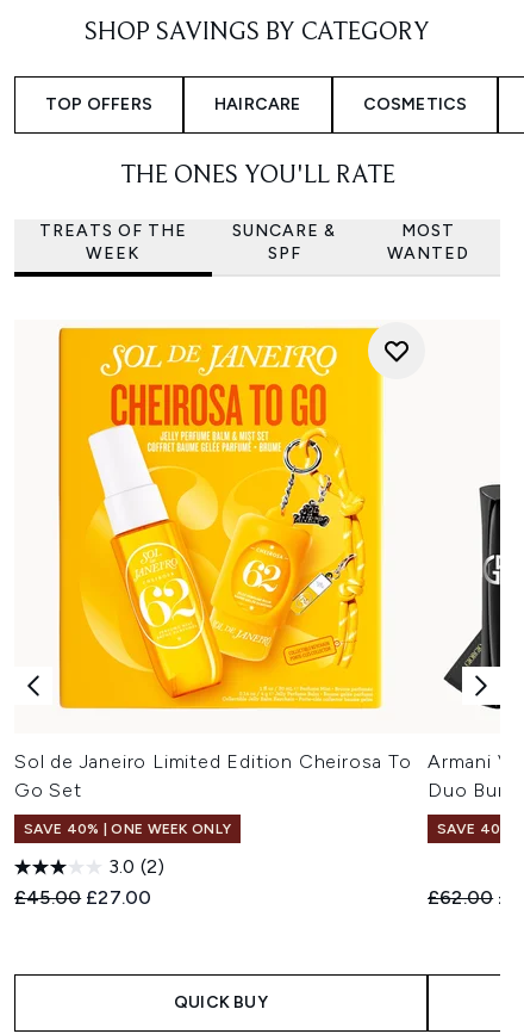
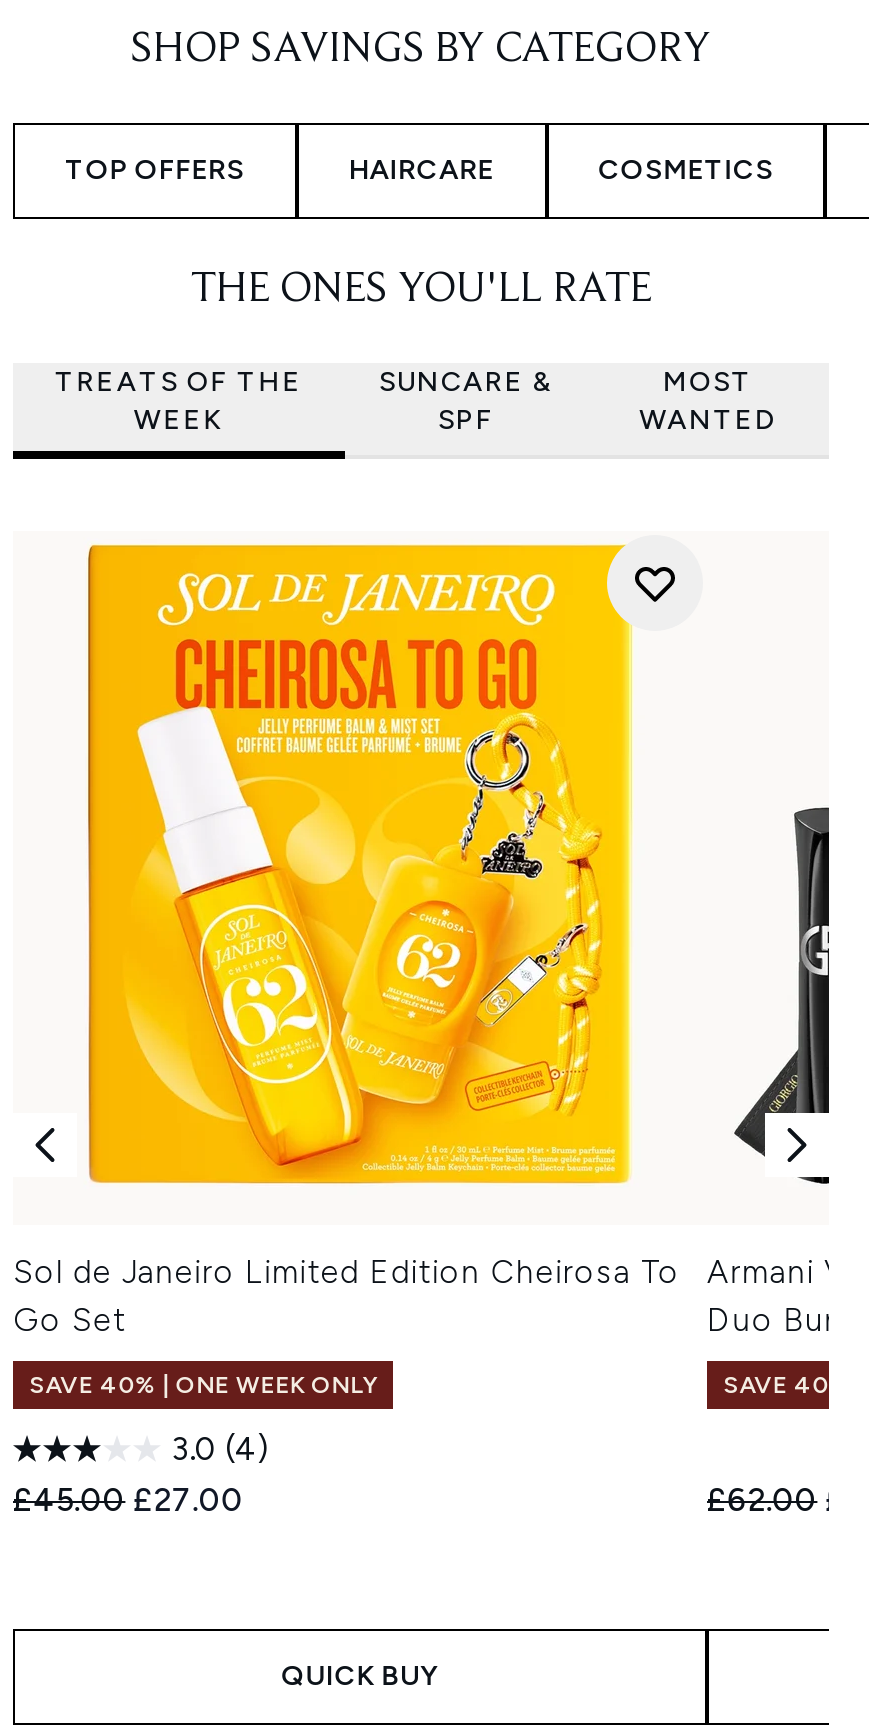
[108,855,164,878] 3.0 (2) -> [171,1429,269,1467] 3.0 (4)

